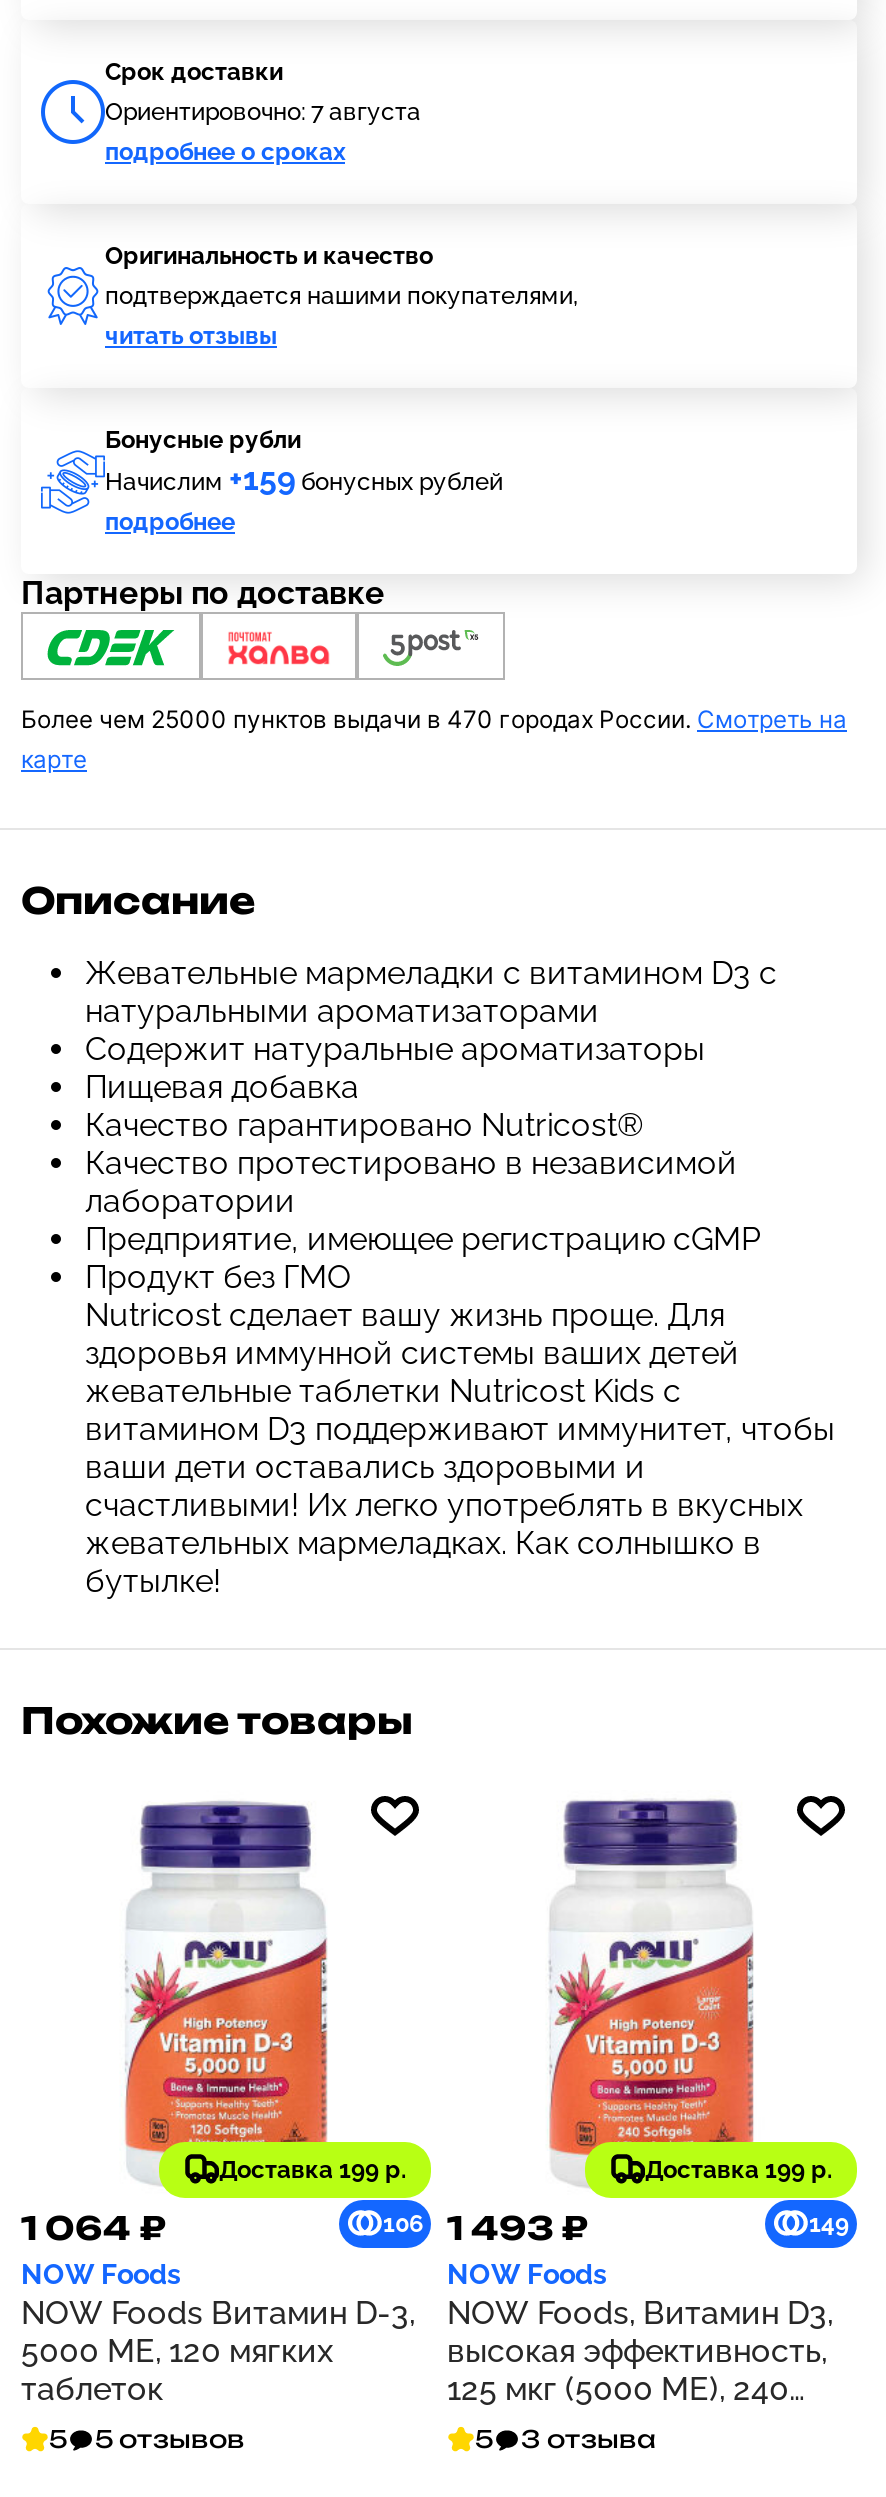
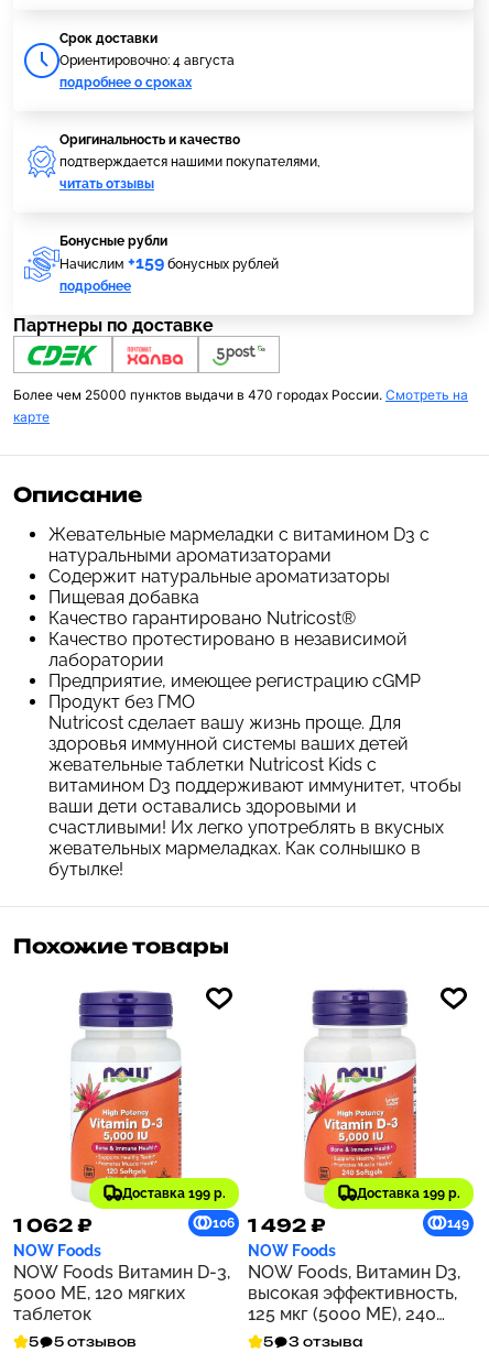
[105,98,421,126] Ориентировочно: 7 августа -> [59,53,235,68] Ориентировочно: 4 августа
[21,2207,167,2247] 1 064 ₽ -> [13,1214,93,1236] 1 062 ₽
[383,2207,589,2247] 106 1 493 ₽ -> [213,1214,326,1236] 106 1 492 ₽

